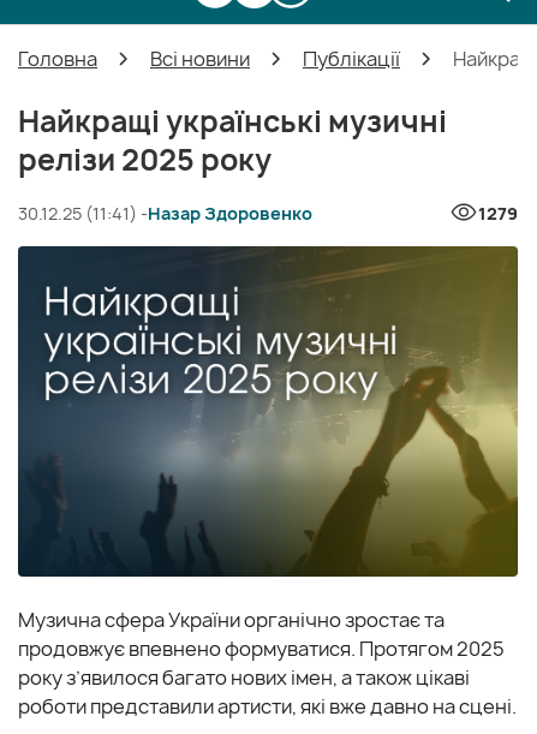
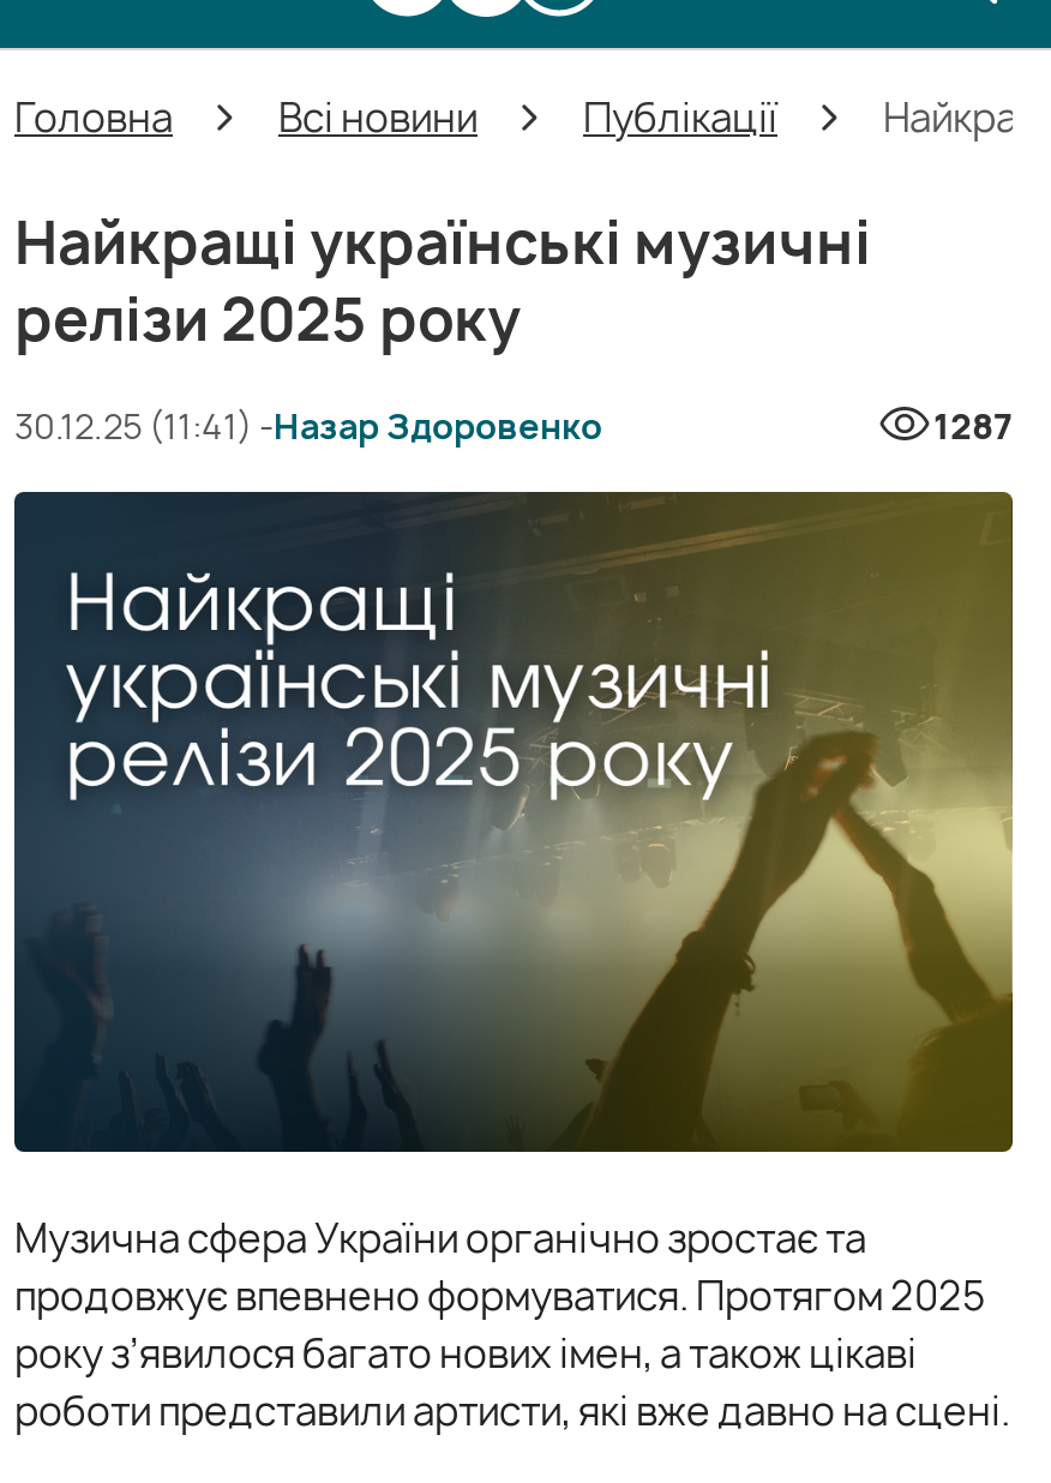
[478,201,518,224] 1279 -> [933,402,1013,448] 1287

